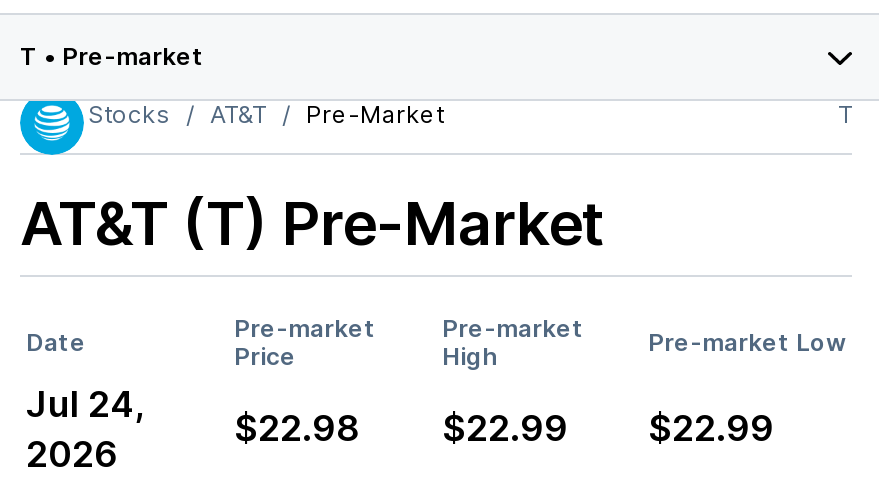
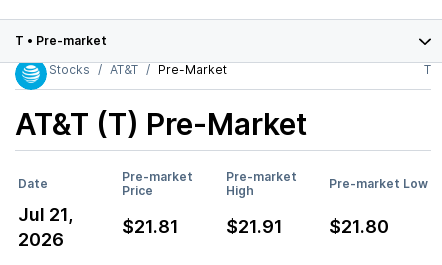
[26,384,144,426] Jul 24, -> [18,204,73,225] Jul 21,
[234,408,360,450] $22.98 -> [122,216,179,237] $21.81
[442,408,568,450] $22.99 -> [226,216,283,237] $21.91
[648,408,774,450] $22.99 -> [329,216,389,237] $21.80

